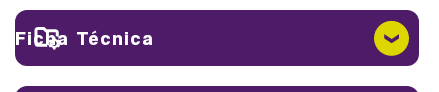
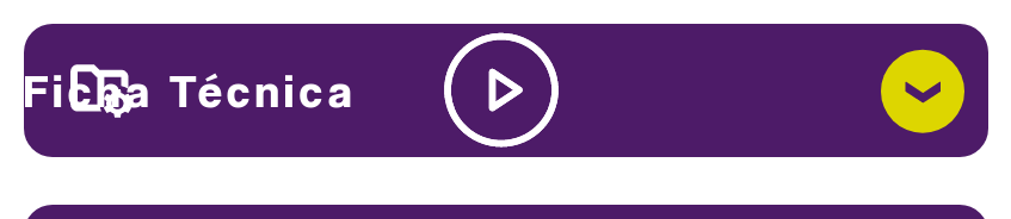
none -> [442,31,561,150] [image]

